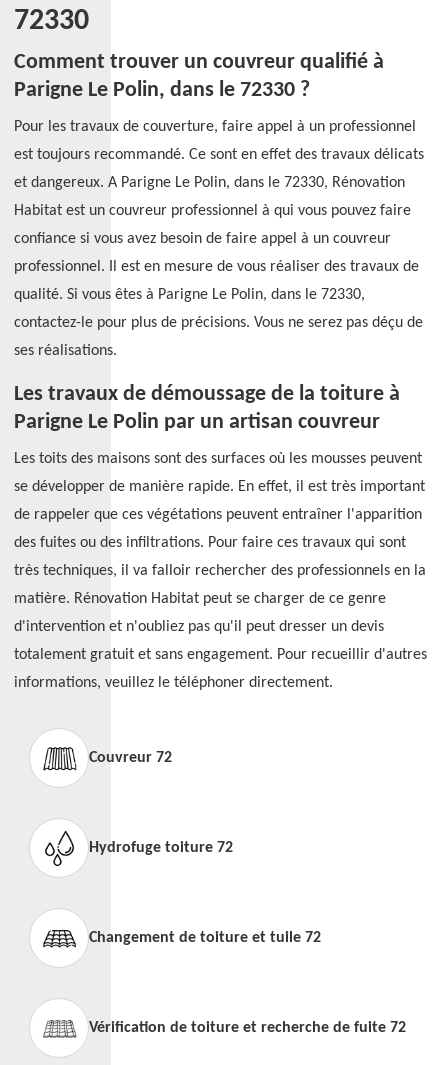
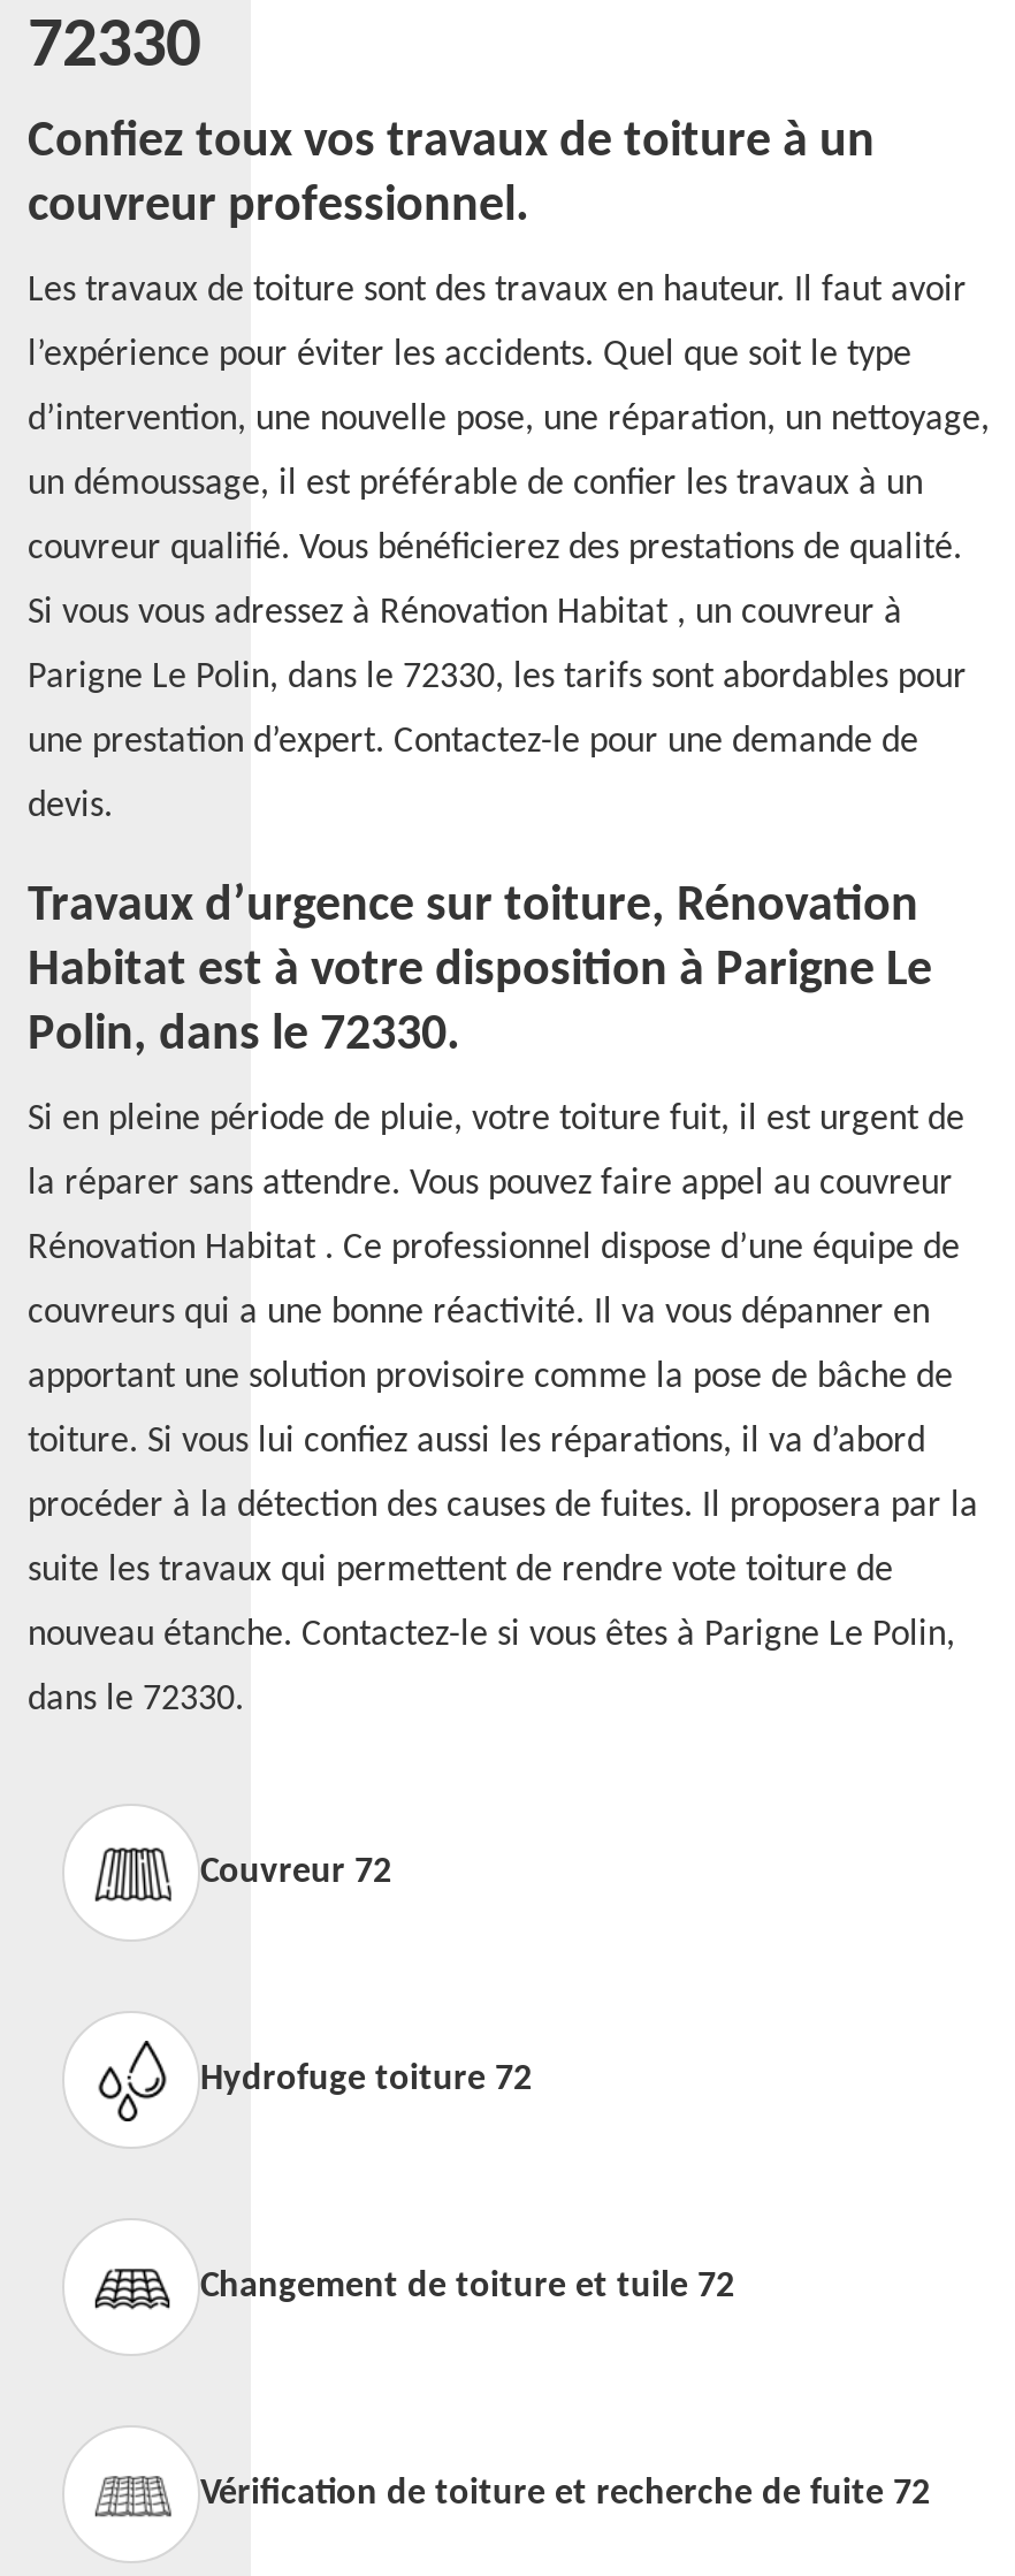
[14,51,427,691] Comment trouver un couvreur qualifié à | Parigne Le Polin, dans le 72330 ? | Pour les travaux de couverture, faire appel à un professionnel | est toujours recommandé. Ce sont en effet des travaux délicats | et dangereux. A Parigne Le Polin, dans le 72330, Rénovation | Habitat est un couvreur professionnel à qui vous pouvez faire | confiance si vous avez besoin de faire appel à un couvreur | professionnel. Il est en mesure de vous réaliser des travaux de | qualité. Si vous êtes à Parigne Le Polin, dans le 72330, | contactez-le pour plus de précisions. Vous ne serez pas déçu de | ses réalisations. | Les travaux de démoussage de la toiture à | Parigne Le Polin par un artisan couvreur | Les toits des maisons sont des surfaces où les mousses peuvent | se développer de manière rapide. En effet, il est très important | de rappeler que ces végétations peuvent entraîner l'apparition | des fuites ou des infiltrations. Pour faire ces travaux qui sont | très techniques, il va falloir rechercher des professionnels en la | matière. Rénovation Habitat peut se charger de ce genre | d'intervention et n'oubliez pas qu'il peut dresser un devis | totalement gratuit et sans engagement. Pour recueillir d'autres | informations, veuillez le téléphoner directement. -> [28,116,990,1718] Confiez toux vos travaux de toiture à un | couvreur professionnel. | Les travaux de toiture sont des travaux en hauteur. Il faut avoir | l’expérience pour éviter les accidents. Quel que soit le type | d’intervention, une nouvelle pose, une réparation, un nettoyage, | un démoussage, il est préférable de confier les travaux à un | couvreur qualifié. Vous bénéficierez des prestations de qualité. | Si vous vous adressez à Rénovation Habitat , un couvreur à | Parigne Le Polin, dans le 72330, les tarifs sont abordables pour | une prestation d’expert. Contactez-le pour une demande de | devis. | Travaux d’urgence sur toiture, Rénovation | Habitat est à votre disposition à Parigne Le | Polin, dans le 72330. | Si en pleine période de pluie, votre toiture fuit, il est urgent de | la réparer sans attendre. Vous pouvez faire appel au couvreur | Rénovation Habitat . Ce professionnel dispose d’une équipe de | couvreurs qui a une bonne réactivité. Il va vous dépanner en | apportant une solution provisoire comme la pose de bâche de | toiture. Si vous lui confiez aussi les réparations, il va d’abord | procéder à la détection des causes de fuites. Il proposera par la | suite les travaux qui permettent de rendre vote toiture de | nouveau étanche. Contactez-le si vous êtes à Parigne Le Polin, | dans le 72330.

